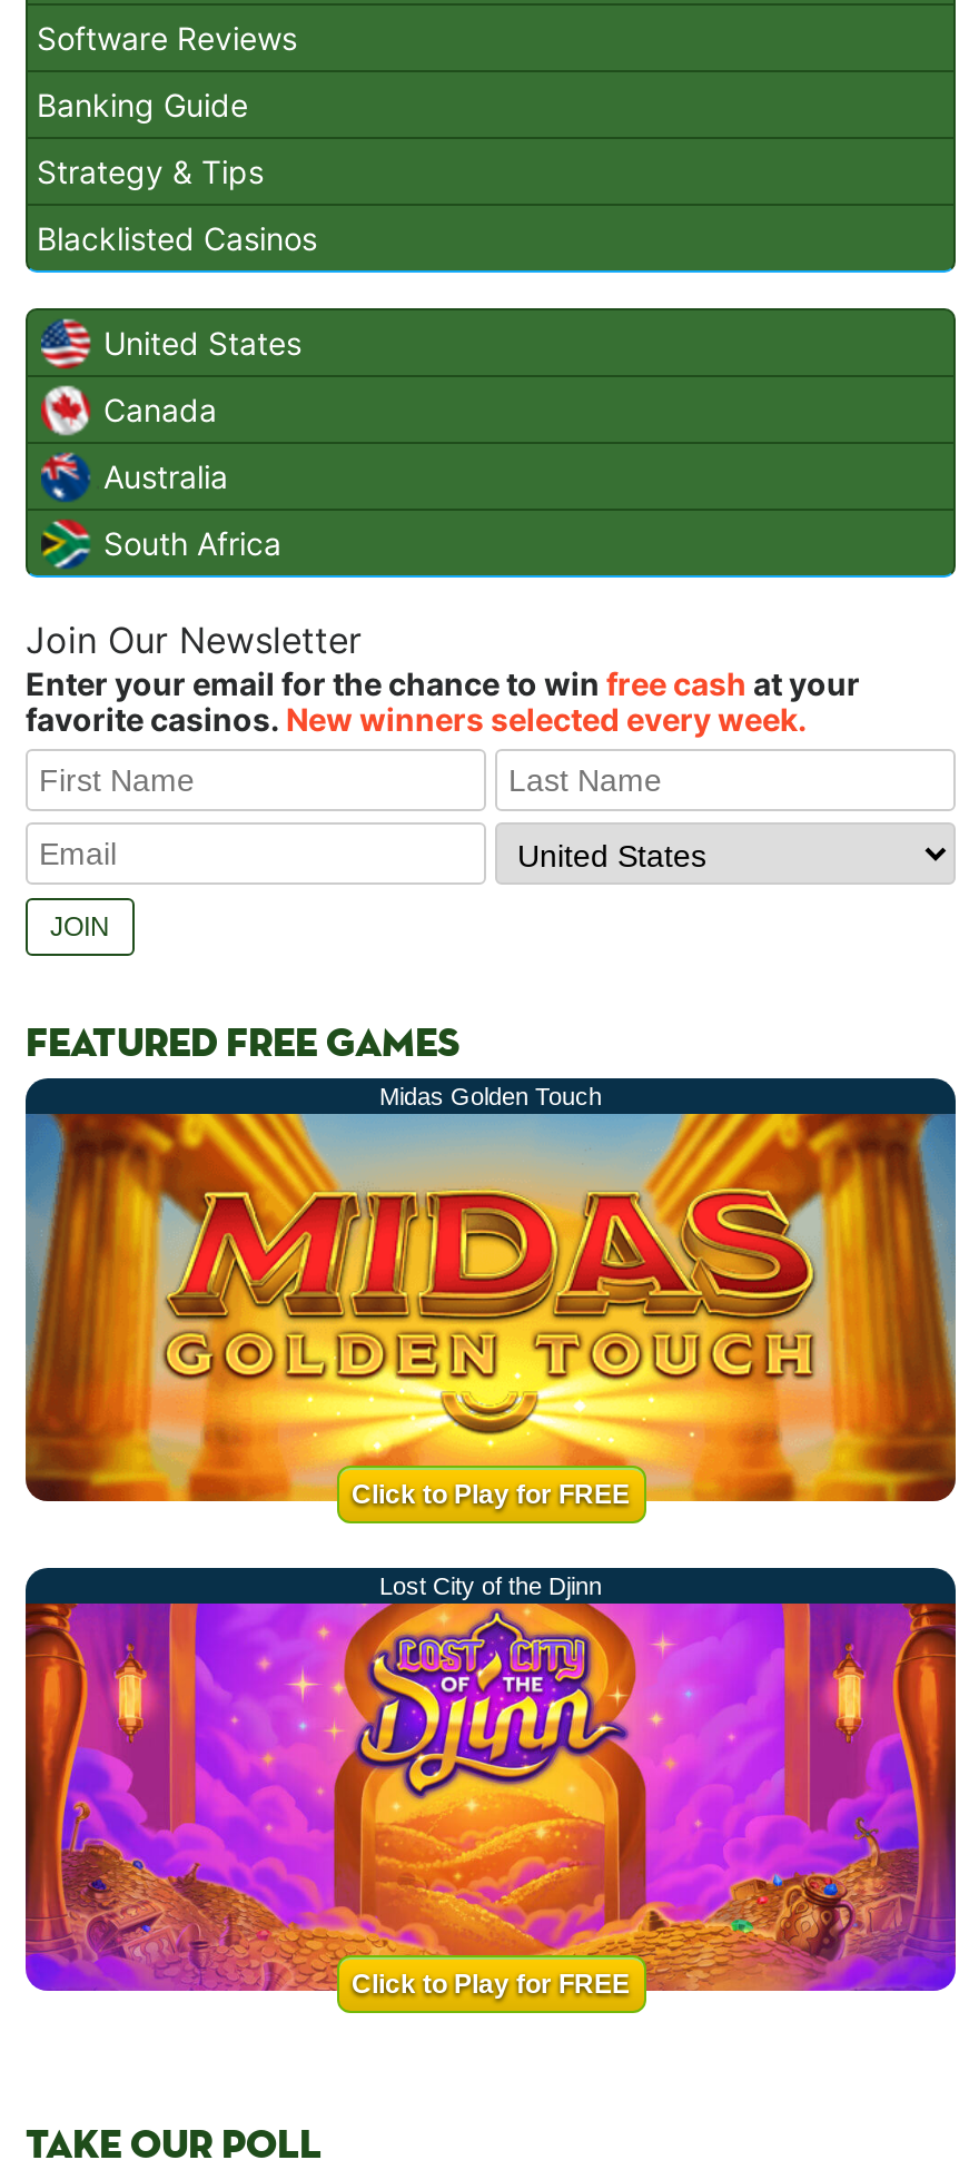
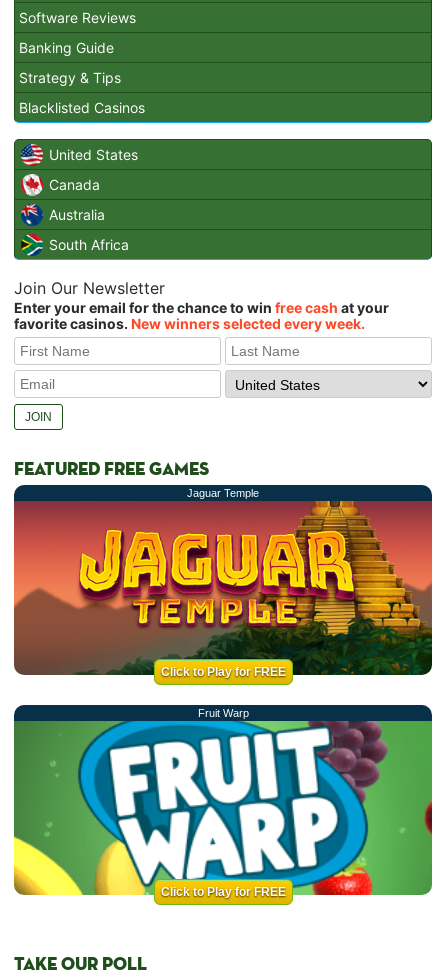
[379,1083,602,1110] Midas Golden Touch -> [187,487,259,499] Jaguar Temple
[23,1112,958,1600] [image] | Lost City of the Djinn -> [13,500,433,719] [image] | Fruit Warp
[23,1601,958,1993] [image] -> [13,720,433,896] [image]

